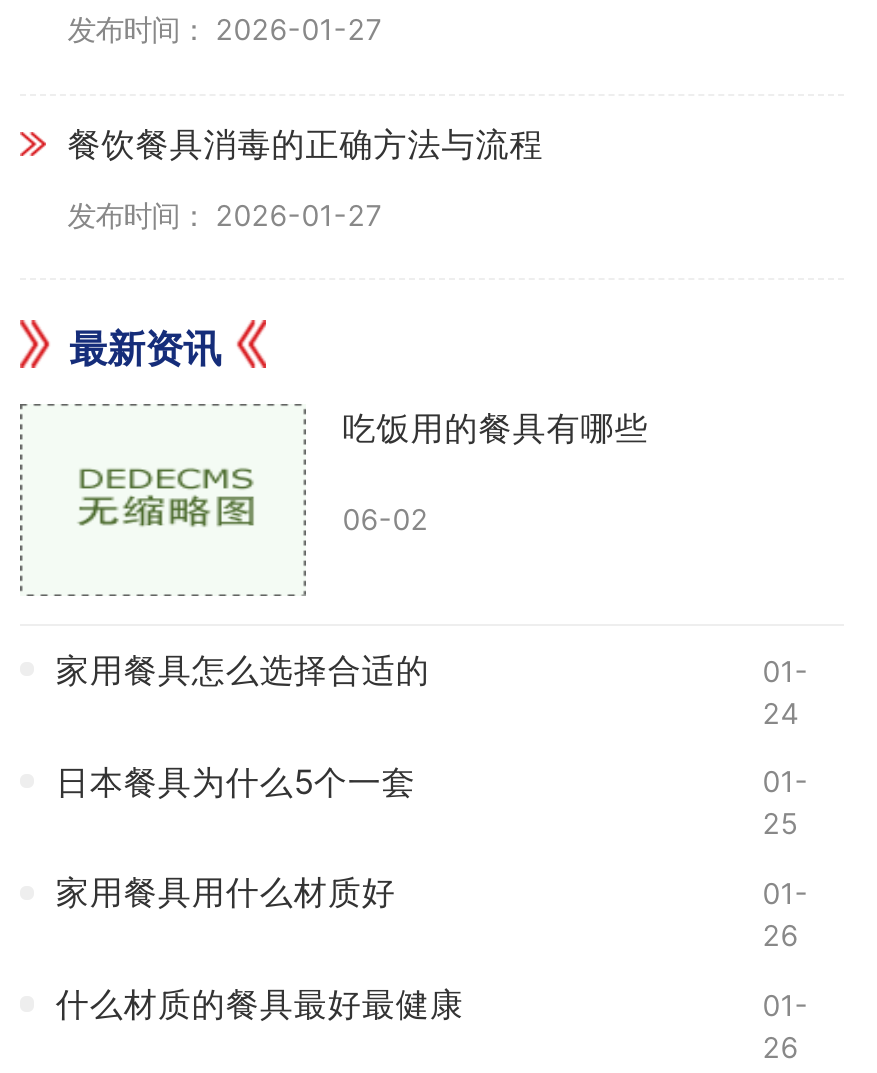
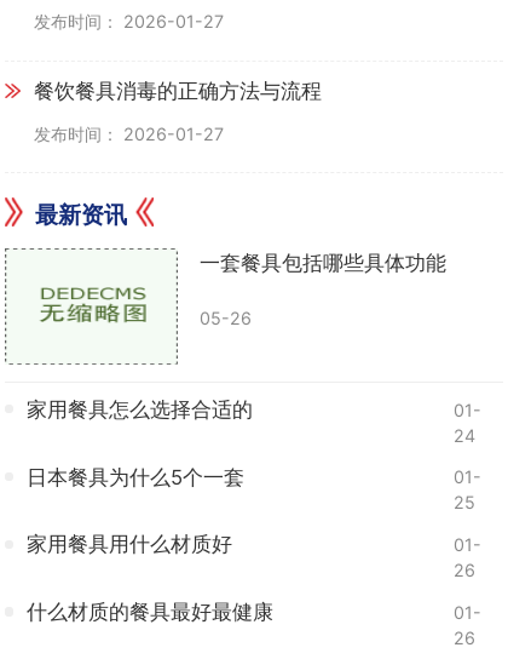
[342,408,648,448] 吃饭用的餐具有哪些 -> [200,251,447,275] 一套餐具包括哪些具体功能
[342,501,428,535] 06-02 -> [200,307,252,328] 05-26

